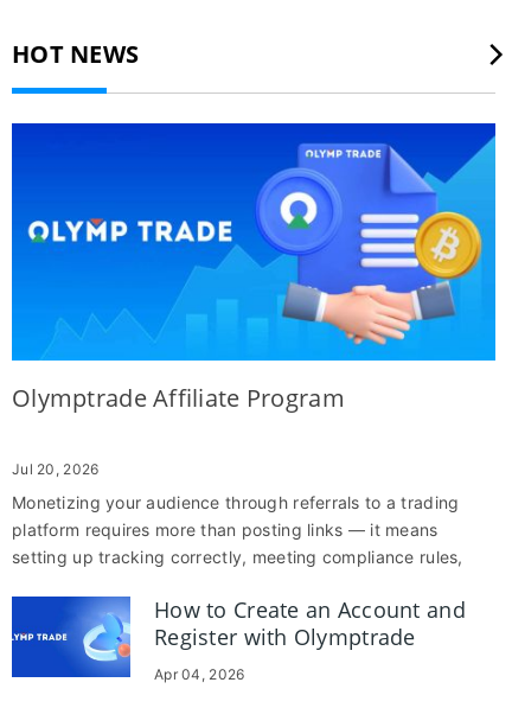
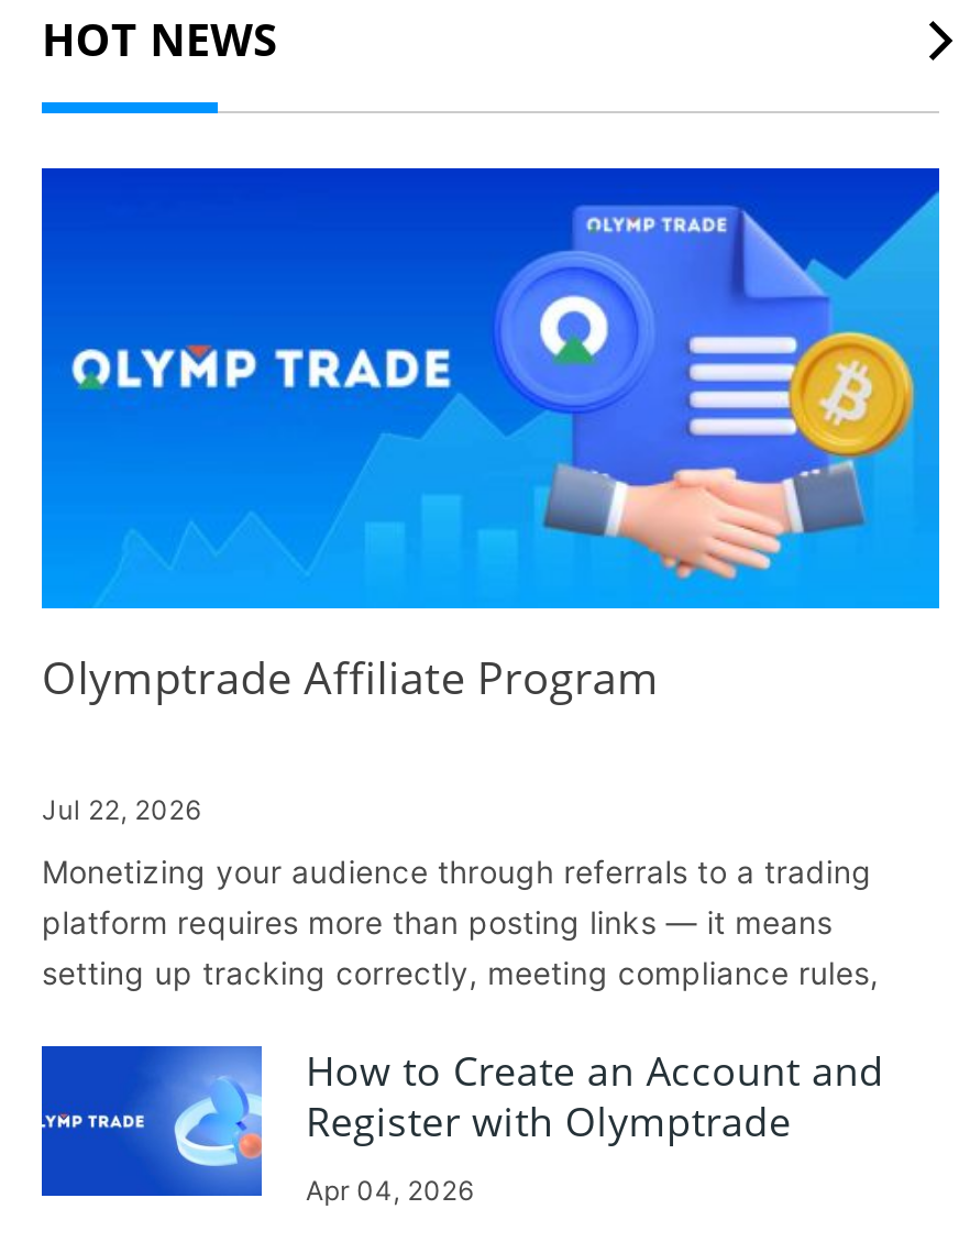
[12,460,99,478] Jul 20, 2026 -> [42,793,201,826] Jul 22, 2026

